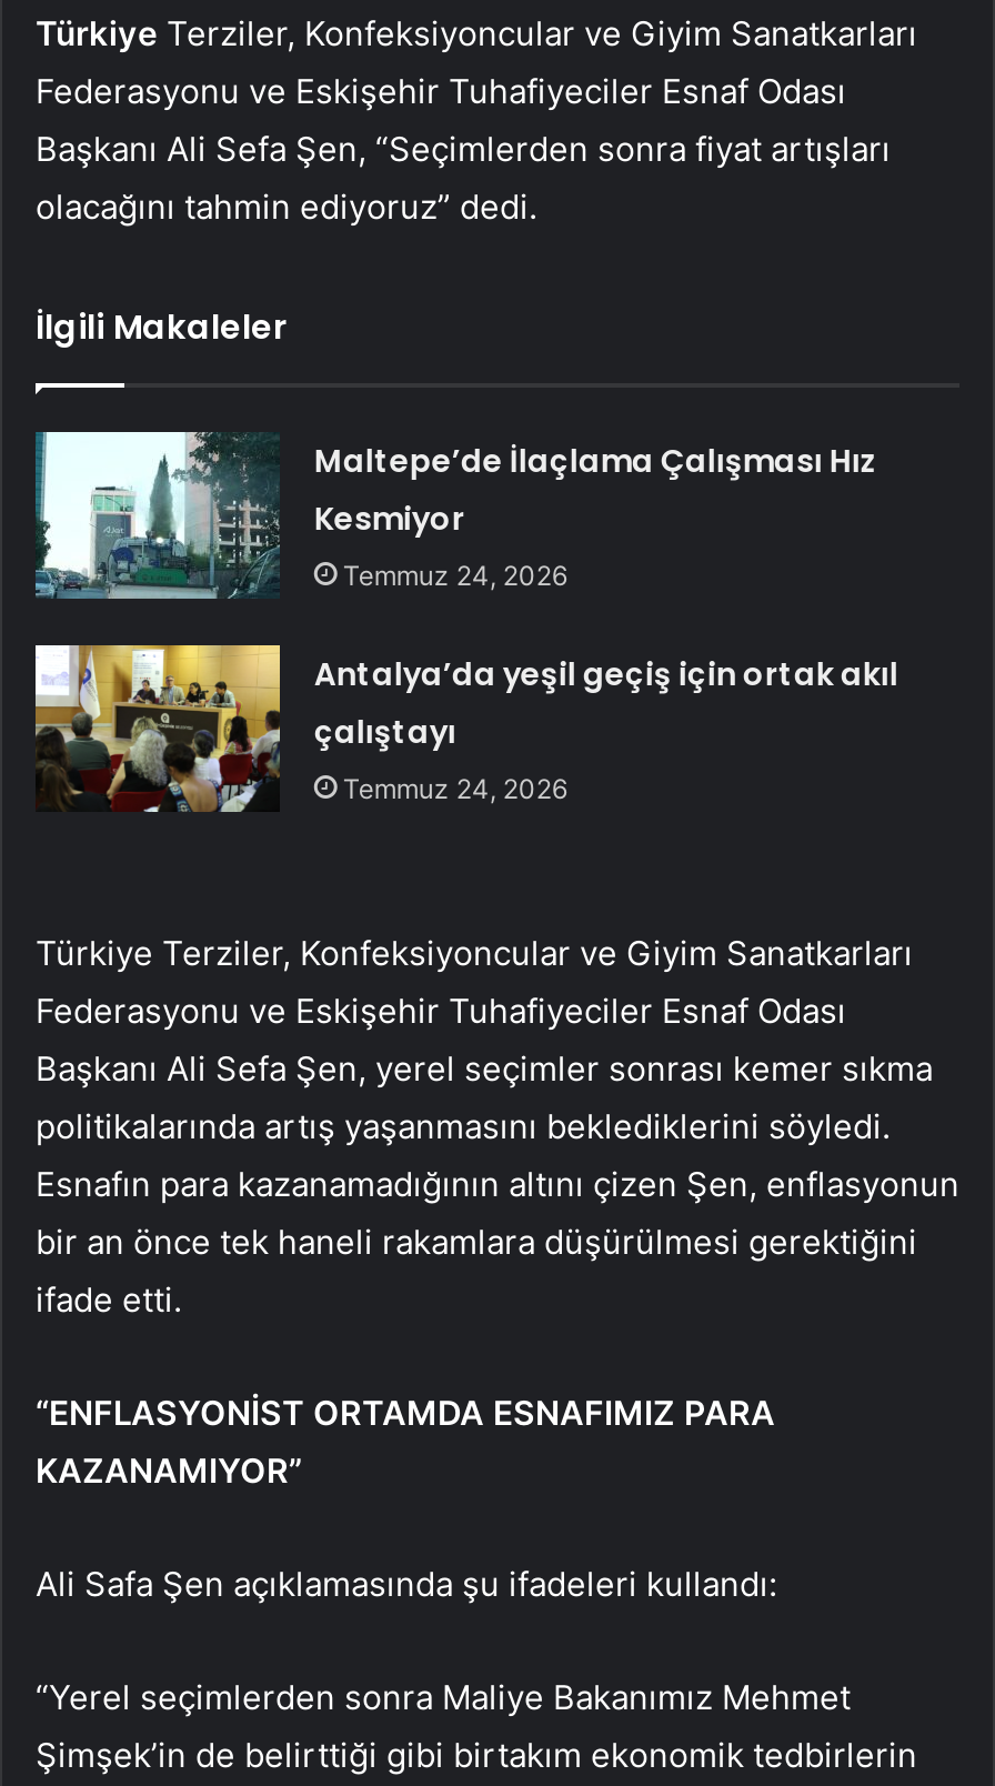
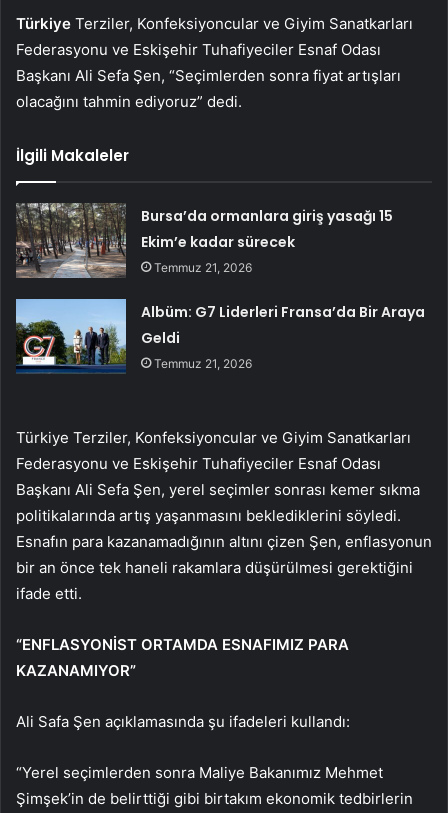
[36,430,878,599] [image] | Maltepe’de İlaçlama Çalışması Hız | Kesmiyor | Temmuz 24, 2026 -> [15,202,393,279] [image] | Bursa’da ormanlara giriş yasağı 15 | Ekim’e kadar sürecek | Temmuz 21, 2026
[33,643,898,814] [image] | Antalya’da yeşil geçiş için ortak akıl | çalıştayı | Temmuz 24, 2026 -> [15,298,425,374] [image] | Albüm: G7 Liderleri Fransa’da Bir Araya | Geldi | Temmuz 21, 2026

